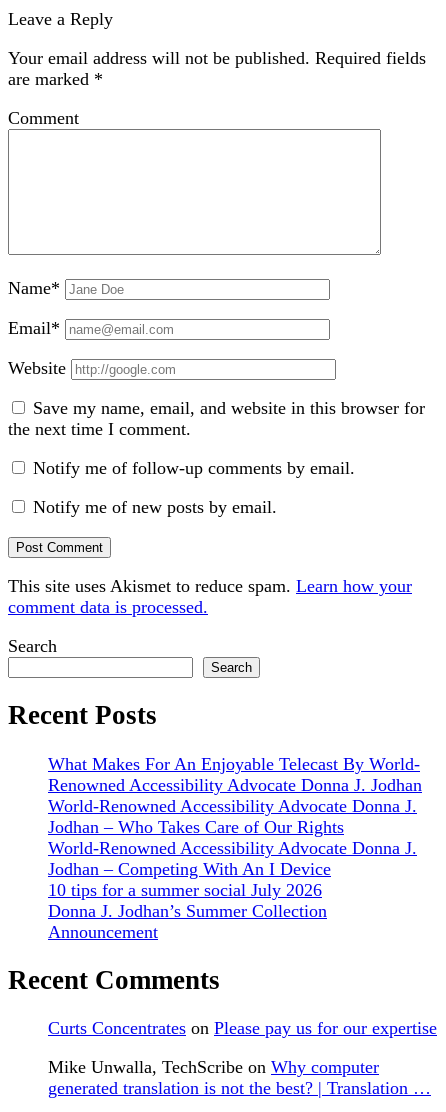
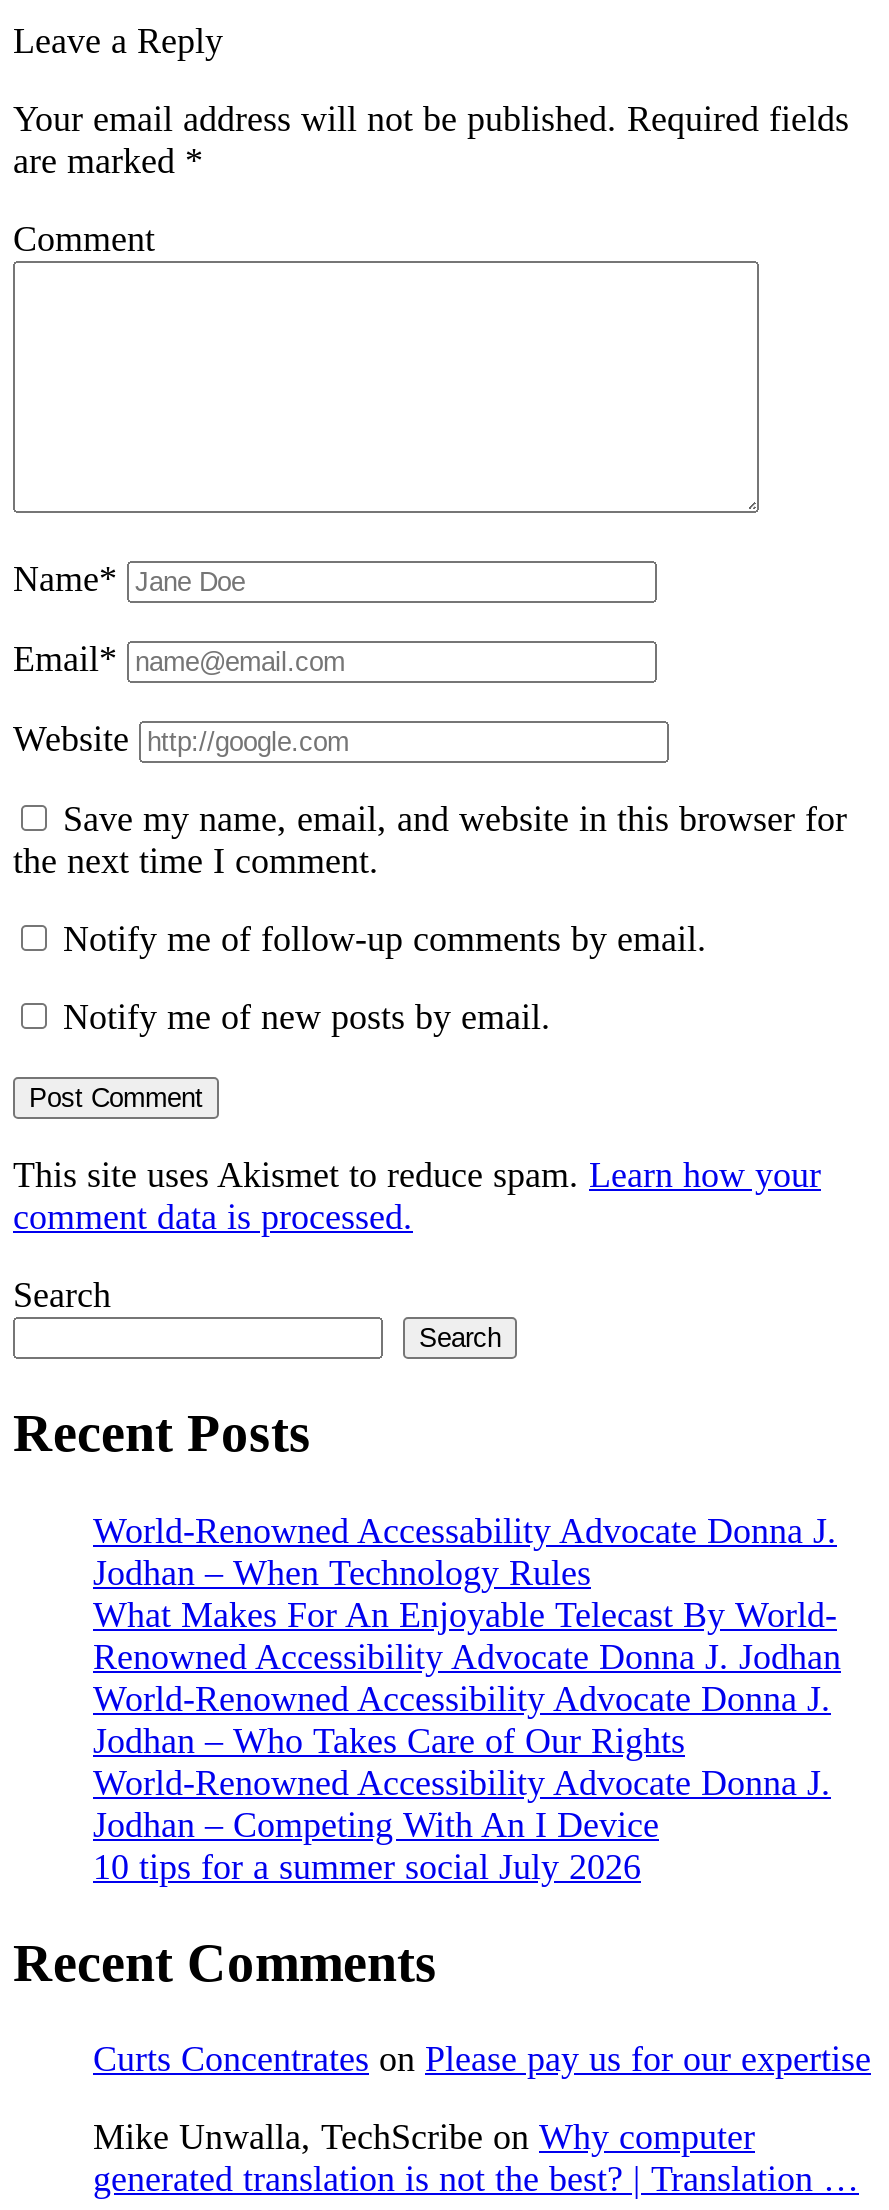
none -> [93,1510,837,1592] World-Renowned Accessability Advocate Donna J. | Jodhan – When Technology Rules
moved [48,754,422,900] -> [93,1594,841,1886]: What Makes For An Enjoyable Telecast By World- | Renowned Accessibility Advocate Donna J. Jodhan | World-Renowned Accessibility Advocate Donna J. | Jodhan – Who Takes Care of Our Rights | World-Renowned Accessibility Advocate Donna J. | Jodhan – Competing With An I Device | 10 tips for a summer social July 2026
[48,901,327,942] Donna J. Jodhan’s Summer Collection | Announcement -> none

